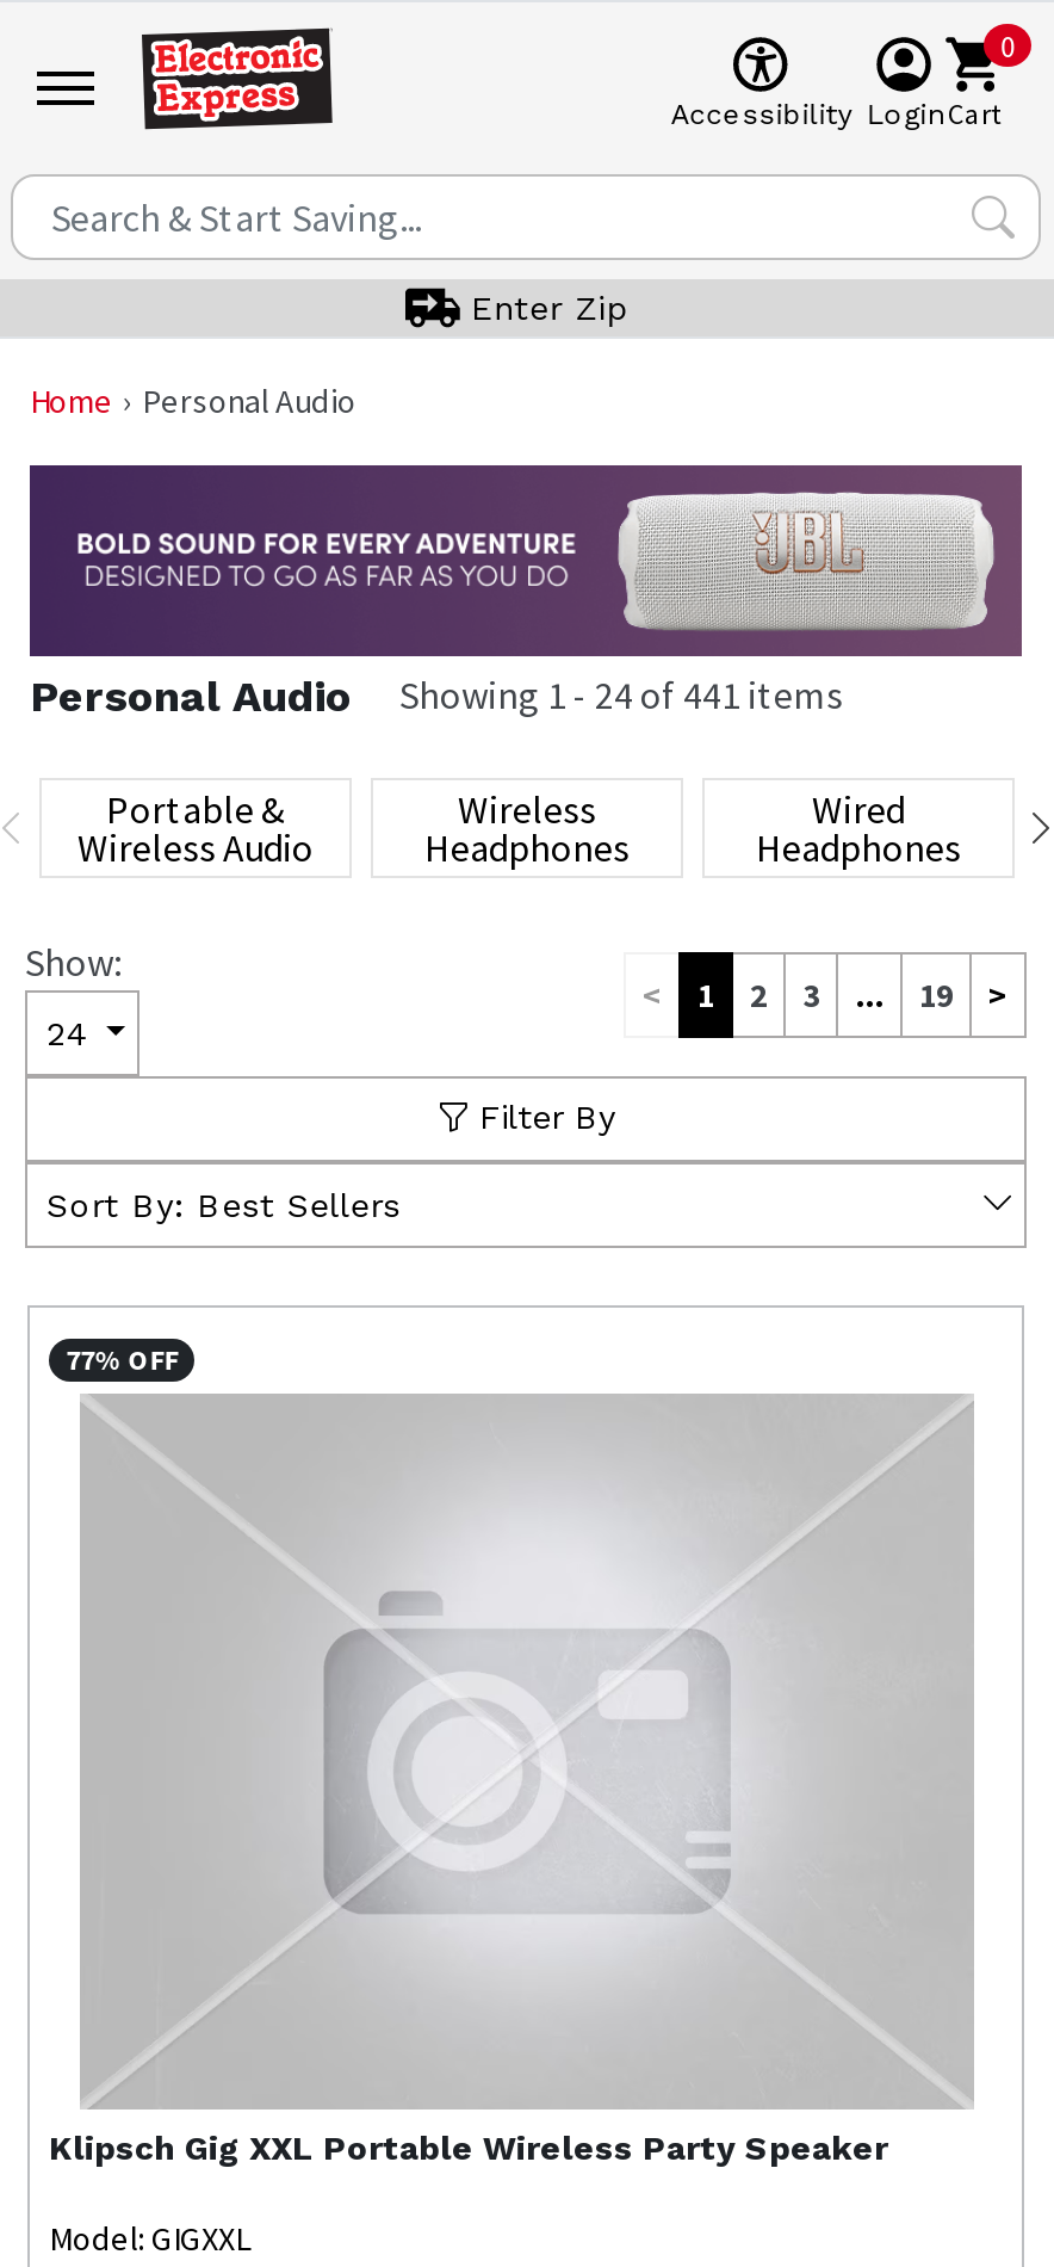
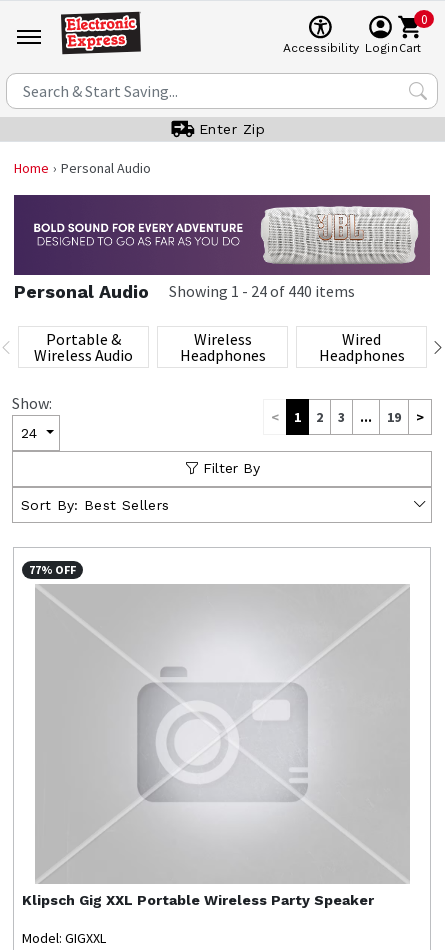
[399,671,843,719] Showing 1 - 24 of 441 items -> [169,281,355,301] Showing 1 - 24 of 440 items

